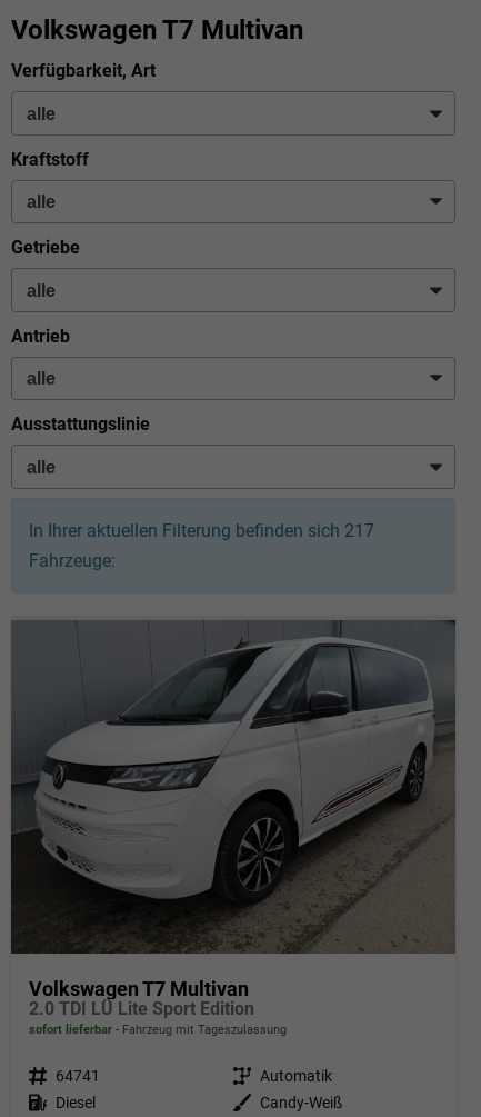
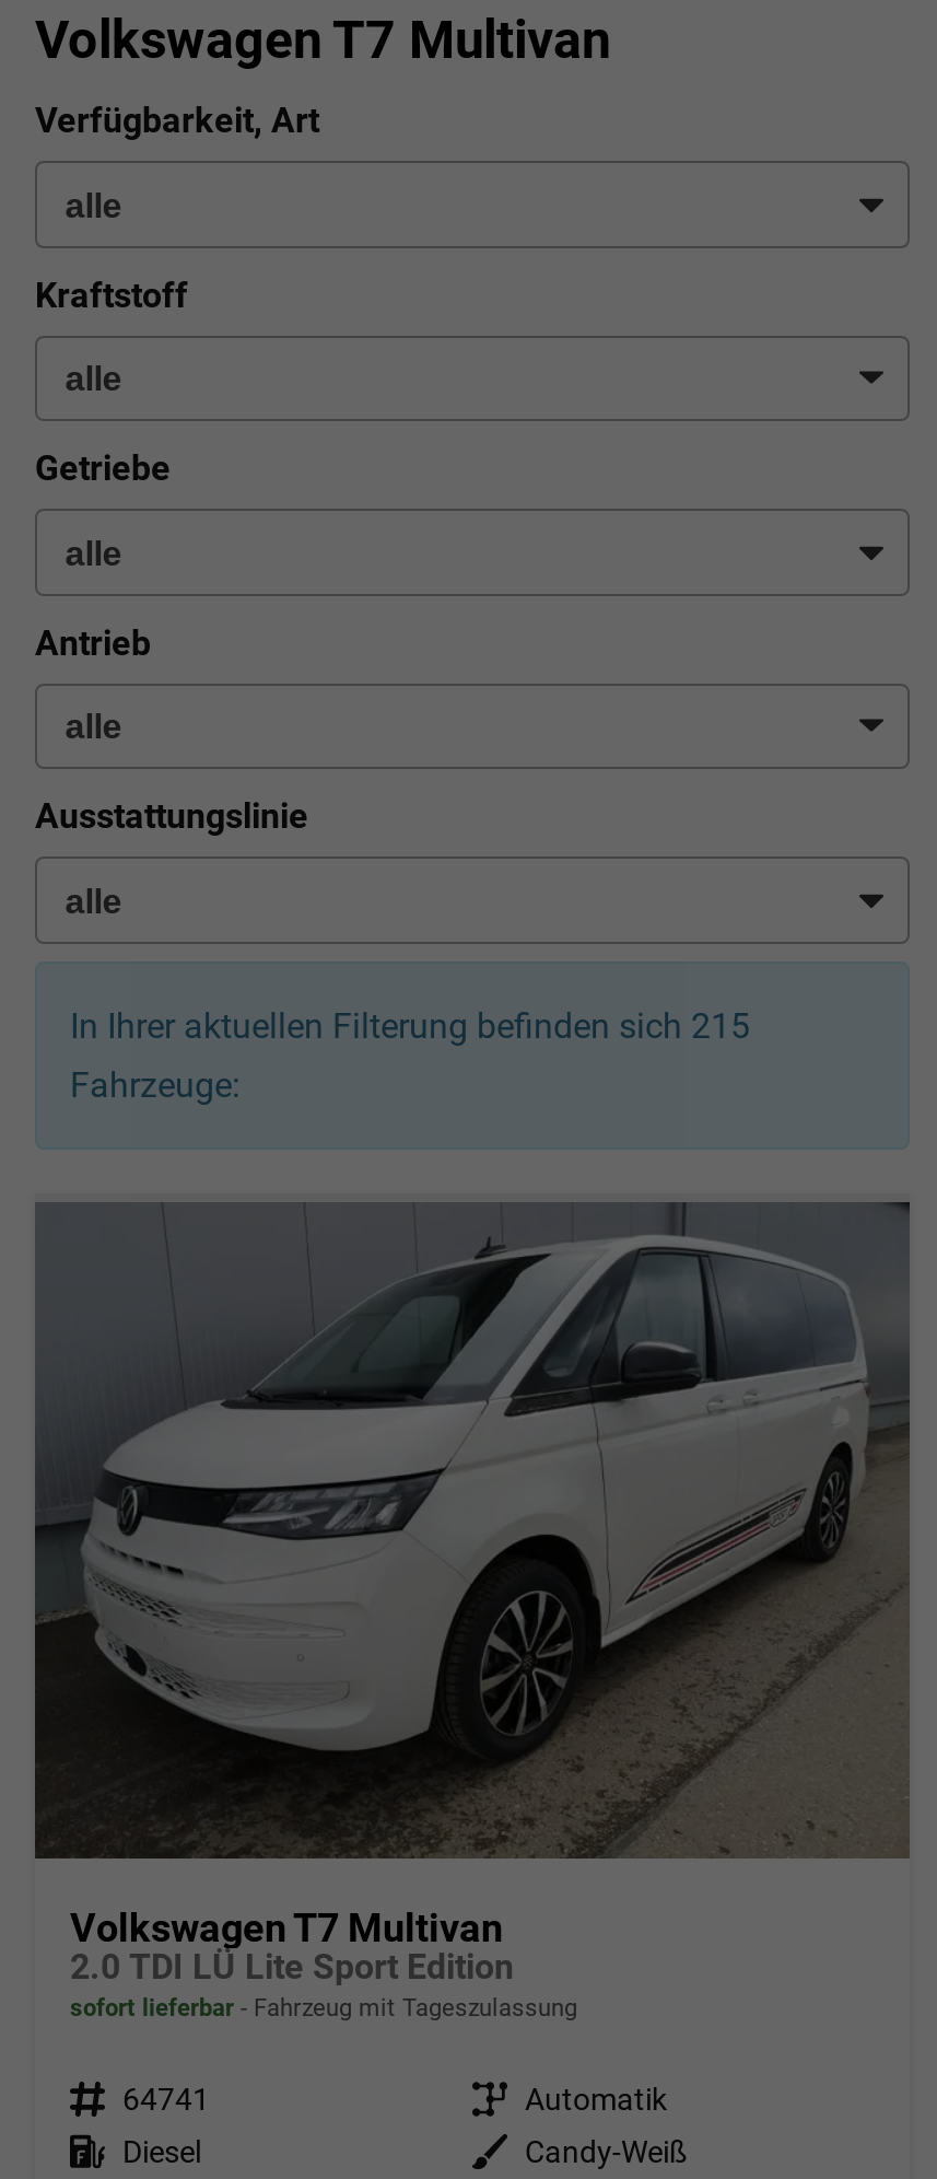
[29,520,374,541] In Ihrer aktuellen Filterung befinden sich 217 -> [70,1005,750,1047] In Ihrer aktuellen Filterung befinden sich 215

